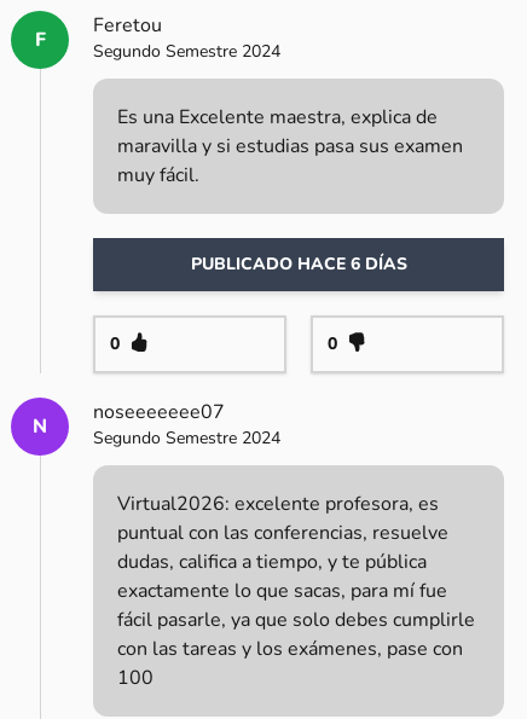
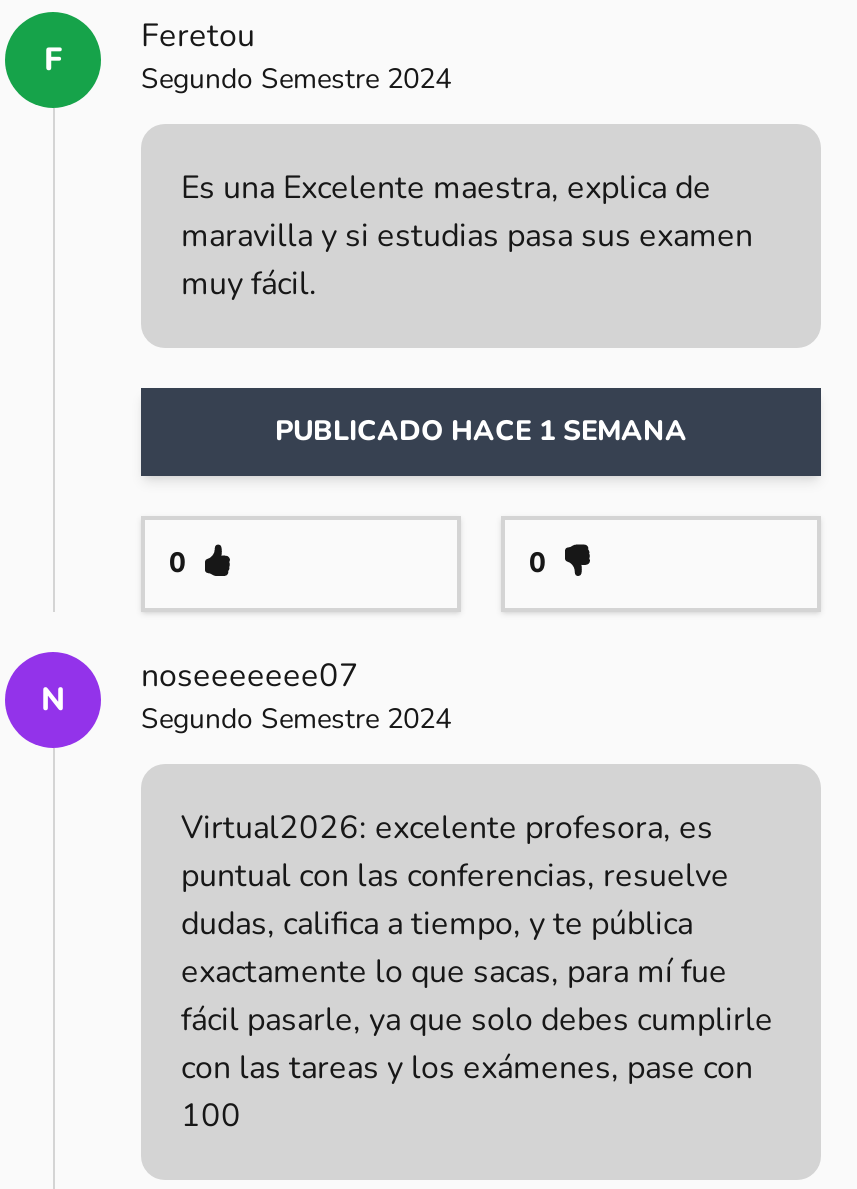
[190,253,407,276] PUBLICADO HACE 6 DÍAS -> [275,412,687,450] PUBLICADO HACE 1 SEMANA

